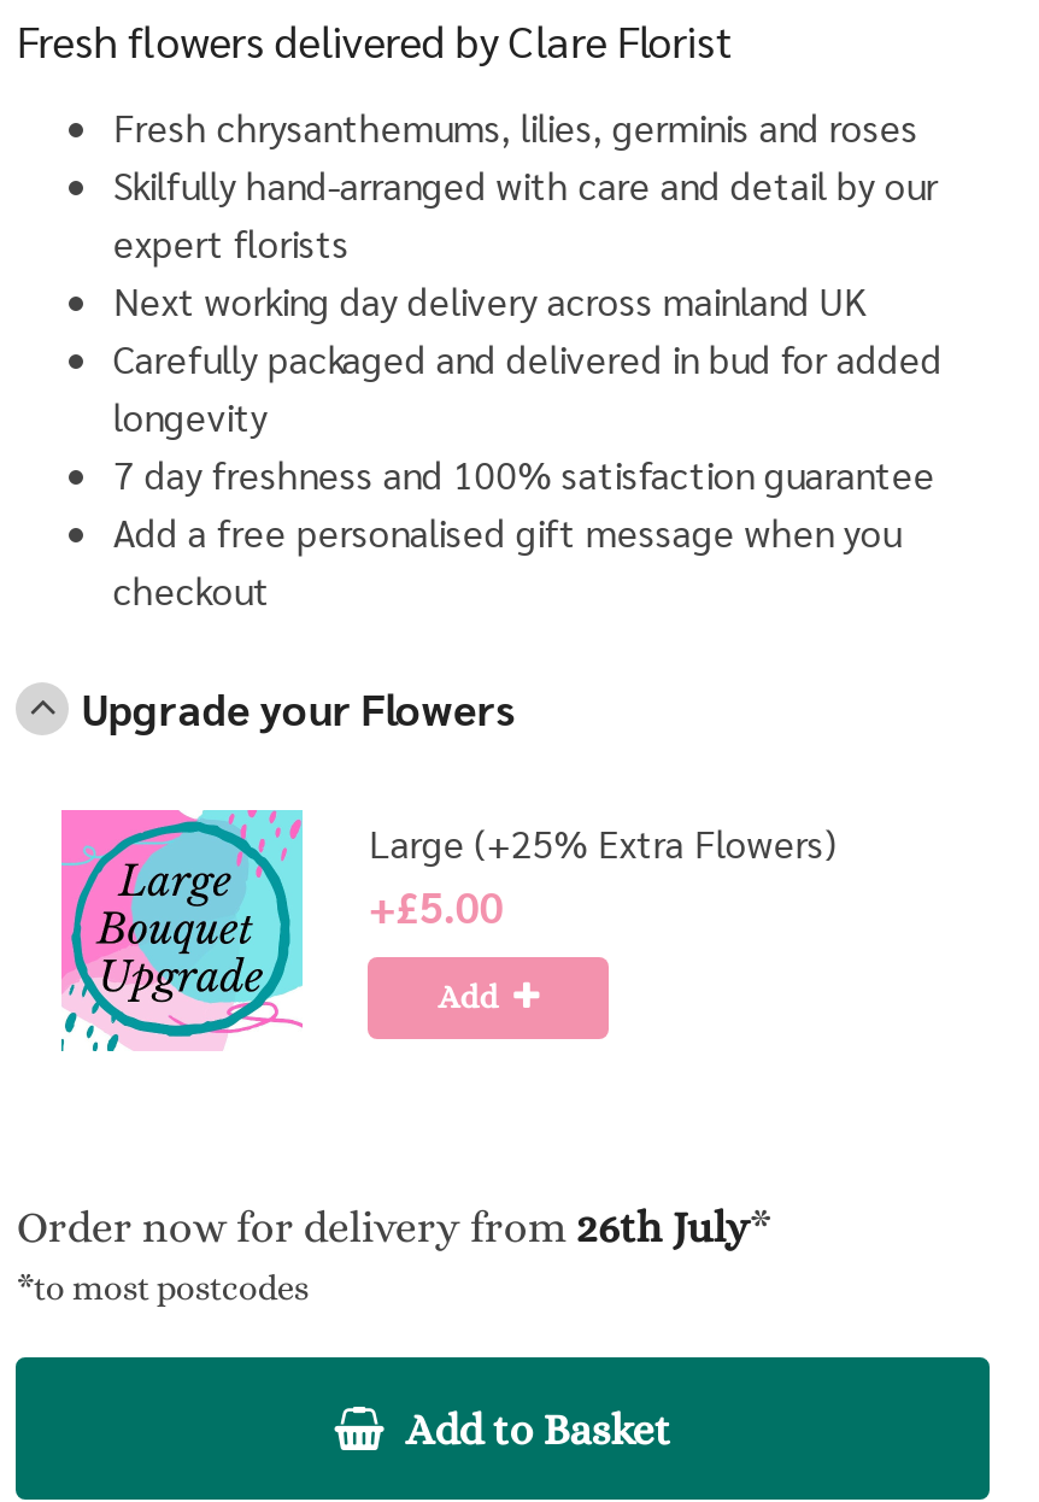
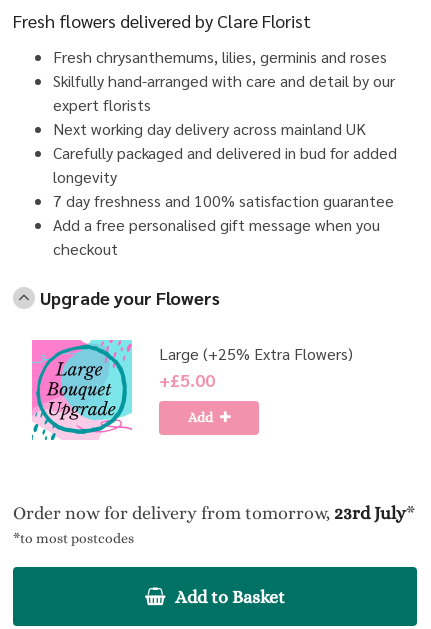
[17,1204,771,1252] Order now for delivery from 26th July* -> [13,503,415,523] Order now for delivery from tomorrow, 23rd July*

